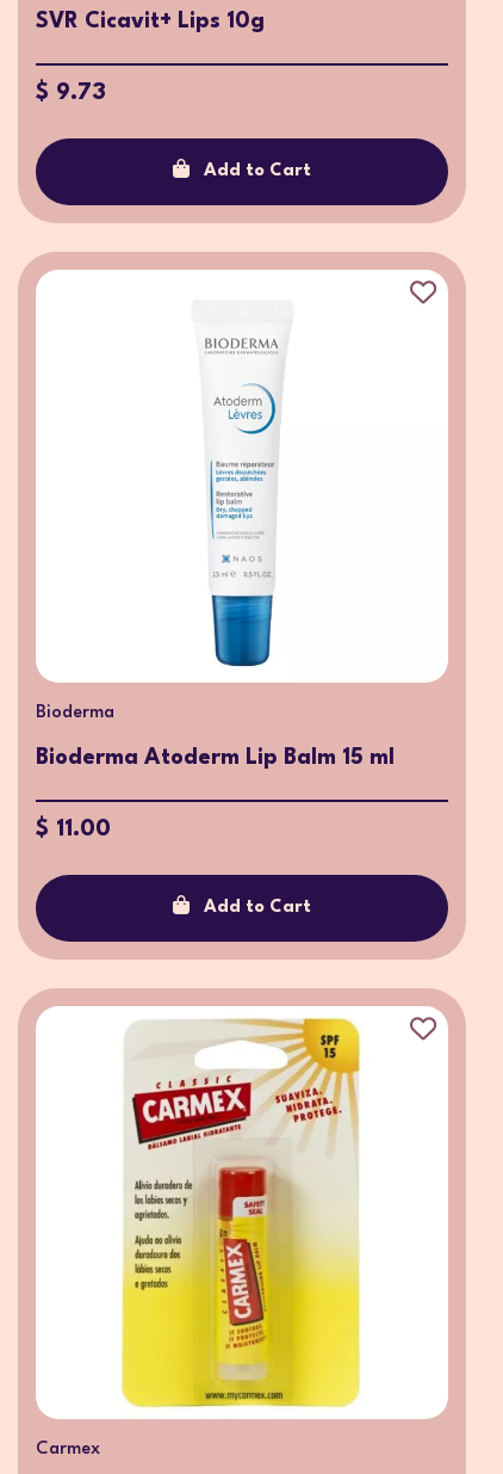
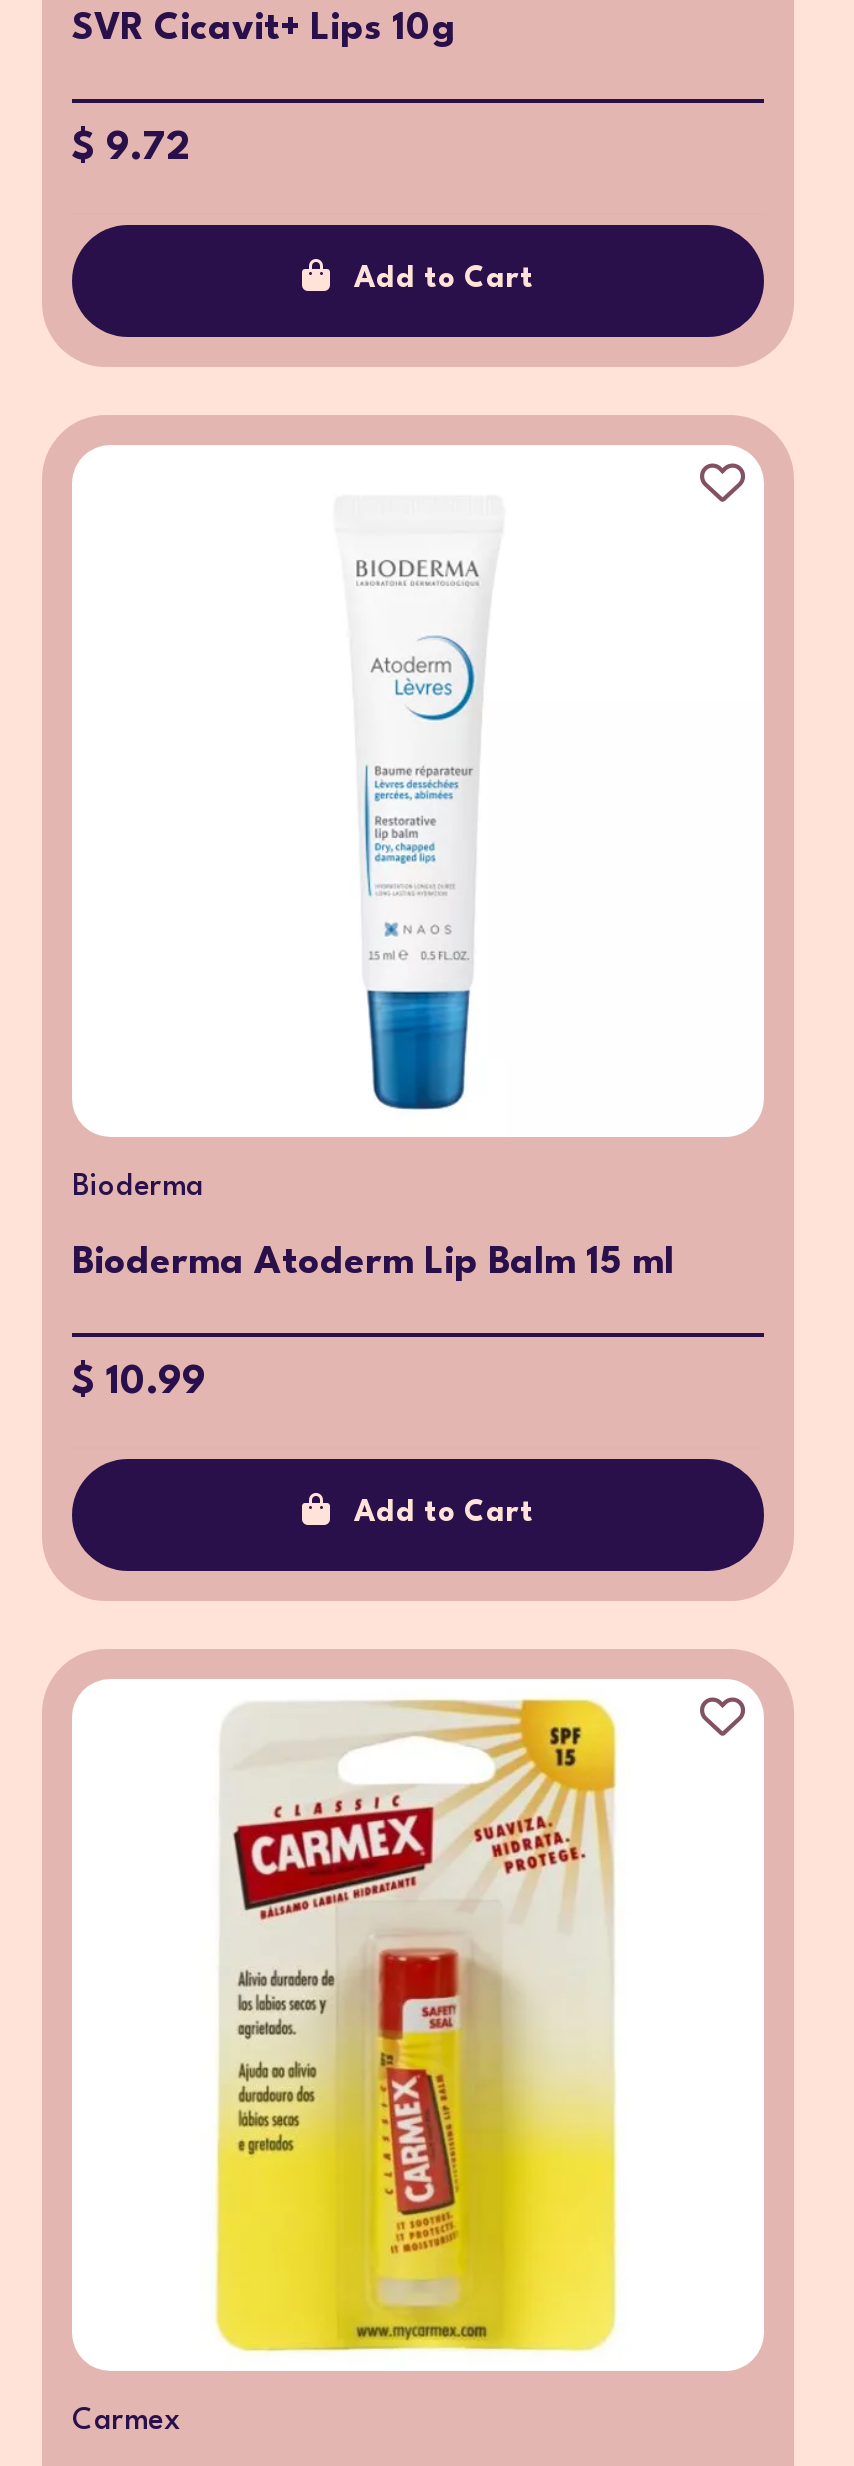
[36,81,106,104] $ 9.73 -> [72,128,190,168] $ 9.72
[36,817,111,841] $ 11.00 -> [72,1362,206,1402] $ 10.99

